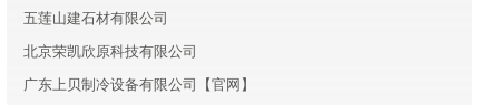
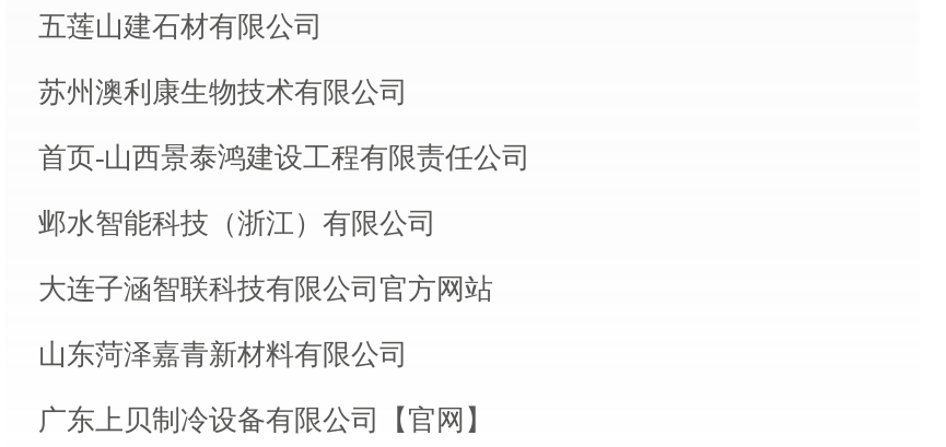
[23,43,197,60] 北京荣凯欣原科技有限公司 -> [38,75,530,370] 苏州澳利康生物技术有限公司 | 首页-山西景泰鸿建设工程有限责任公司 | 邺水智能科技（浙江）有限公司 | 大连子涵智联科技有限公司官方网站 | 山东菏泽嘉青新材料有限公司

